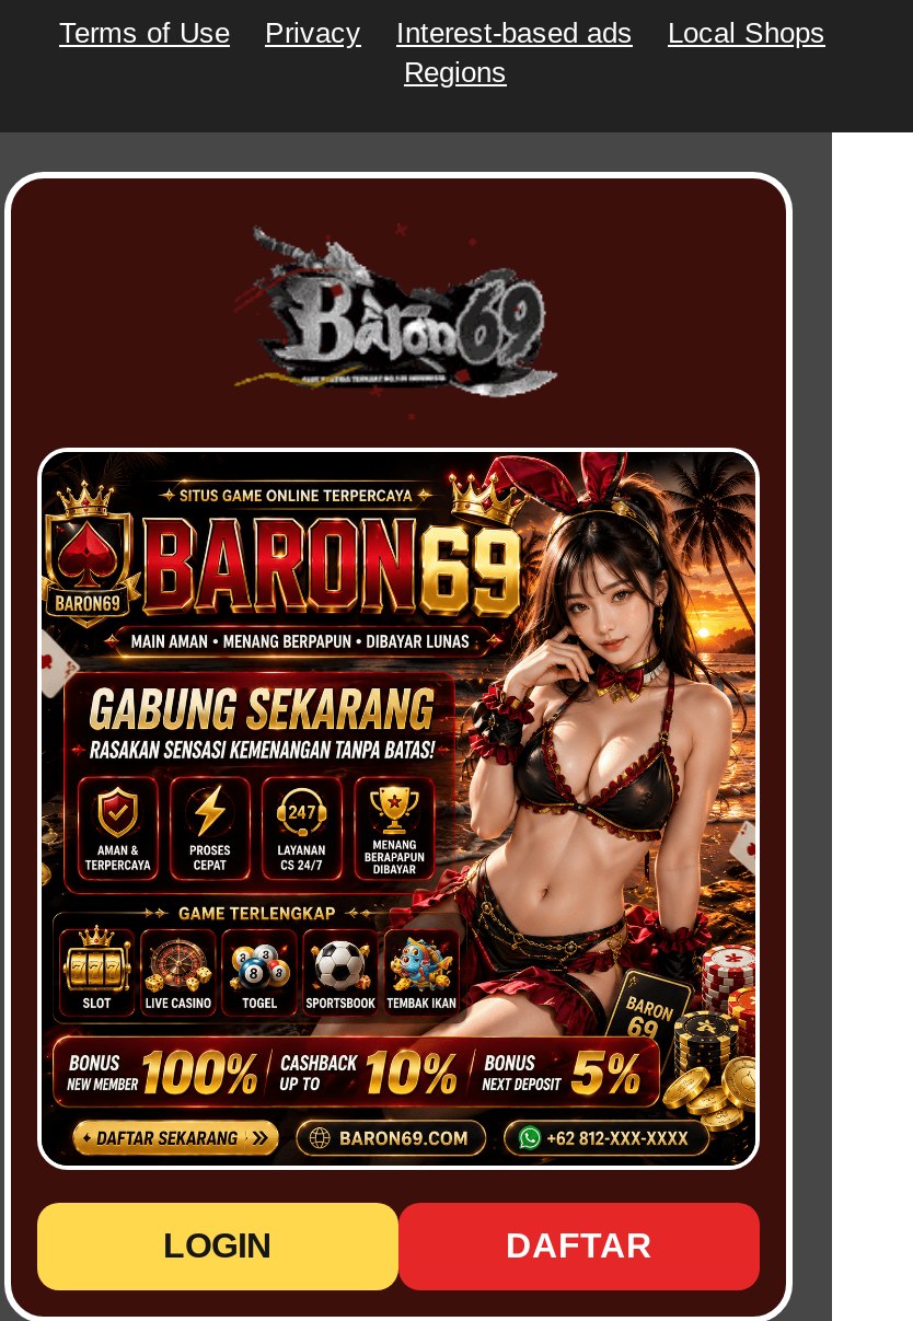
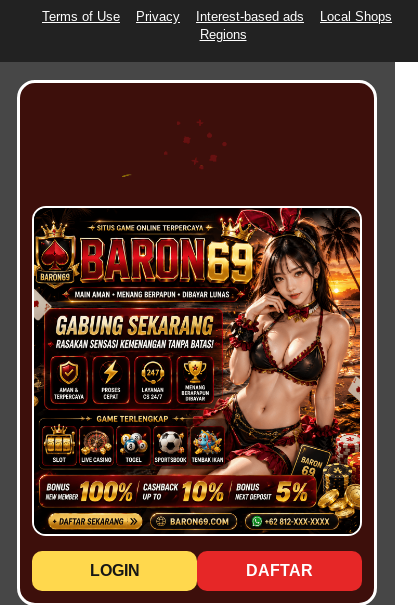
[254,227,558,399] [image] -> none

